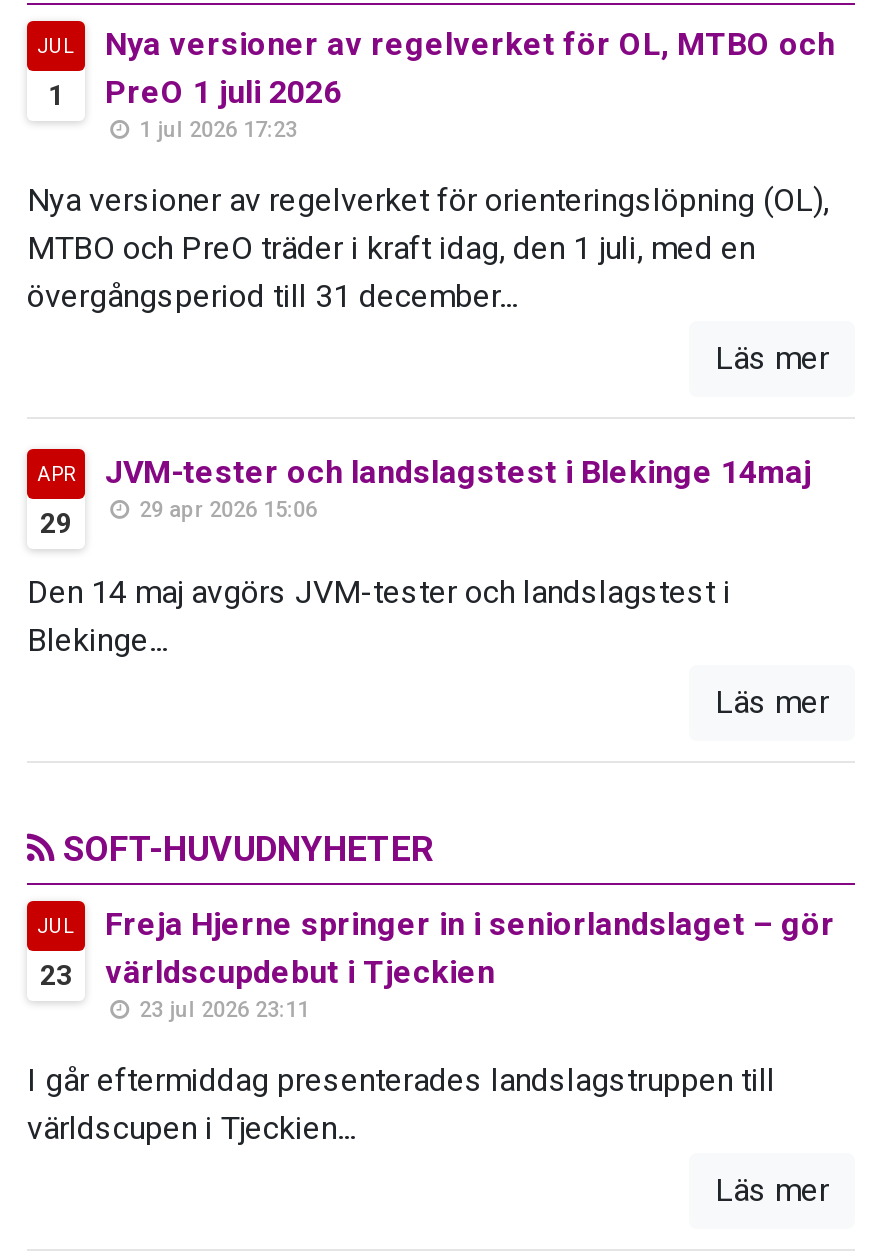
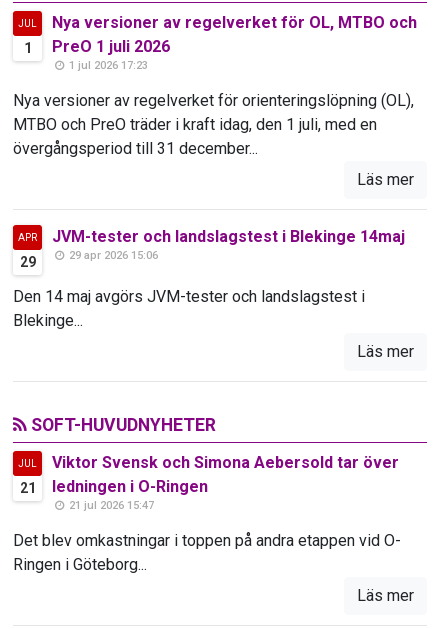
[105,904,835,1022] Freja Hjerne springer in i seniorlandslaget – gör | världscupdebut i Tjeckien | 23 jul 2026 23:11 -> [52,453,399,512] Viktor Svensk och Simona Aebersold tar över | ledningen i O-Ringen | 21 jul 2026 15:47
[40,958,72,990] 23 -> [19,480,35,496] 21
[27,1060,775,1146] I går eftermiddag presenterades landslagstruppen till | världscupen i Tjeckien... -> [13,531,401,574] Det blev omkastningar i toppen på andra etappen vid O- | Ringen i Göteborg...

